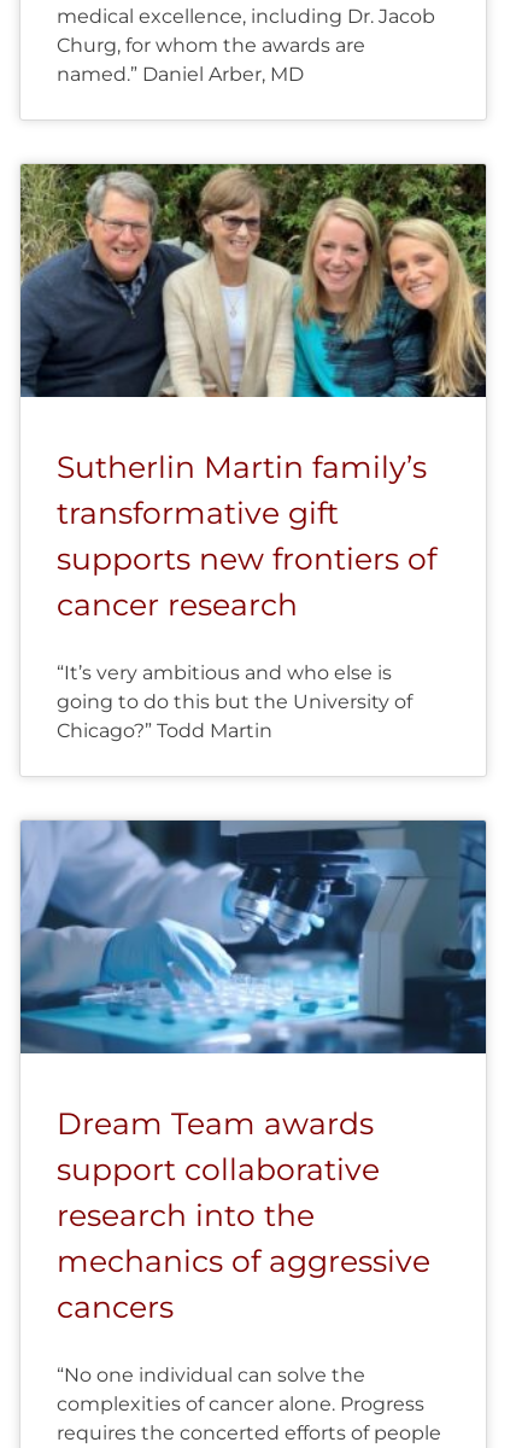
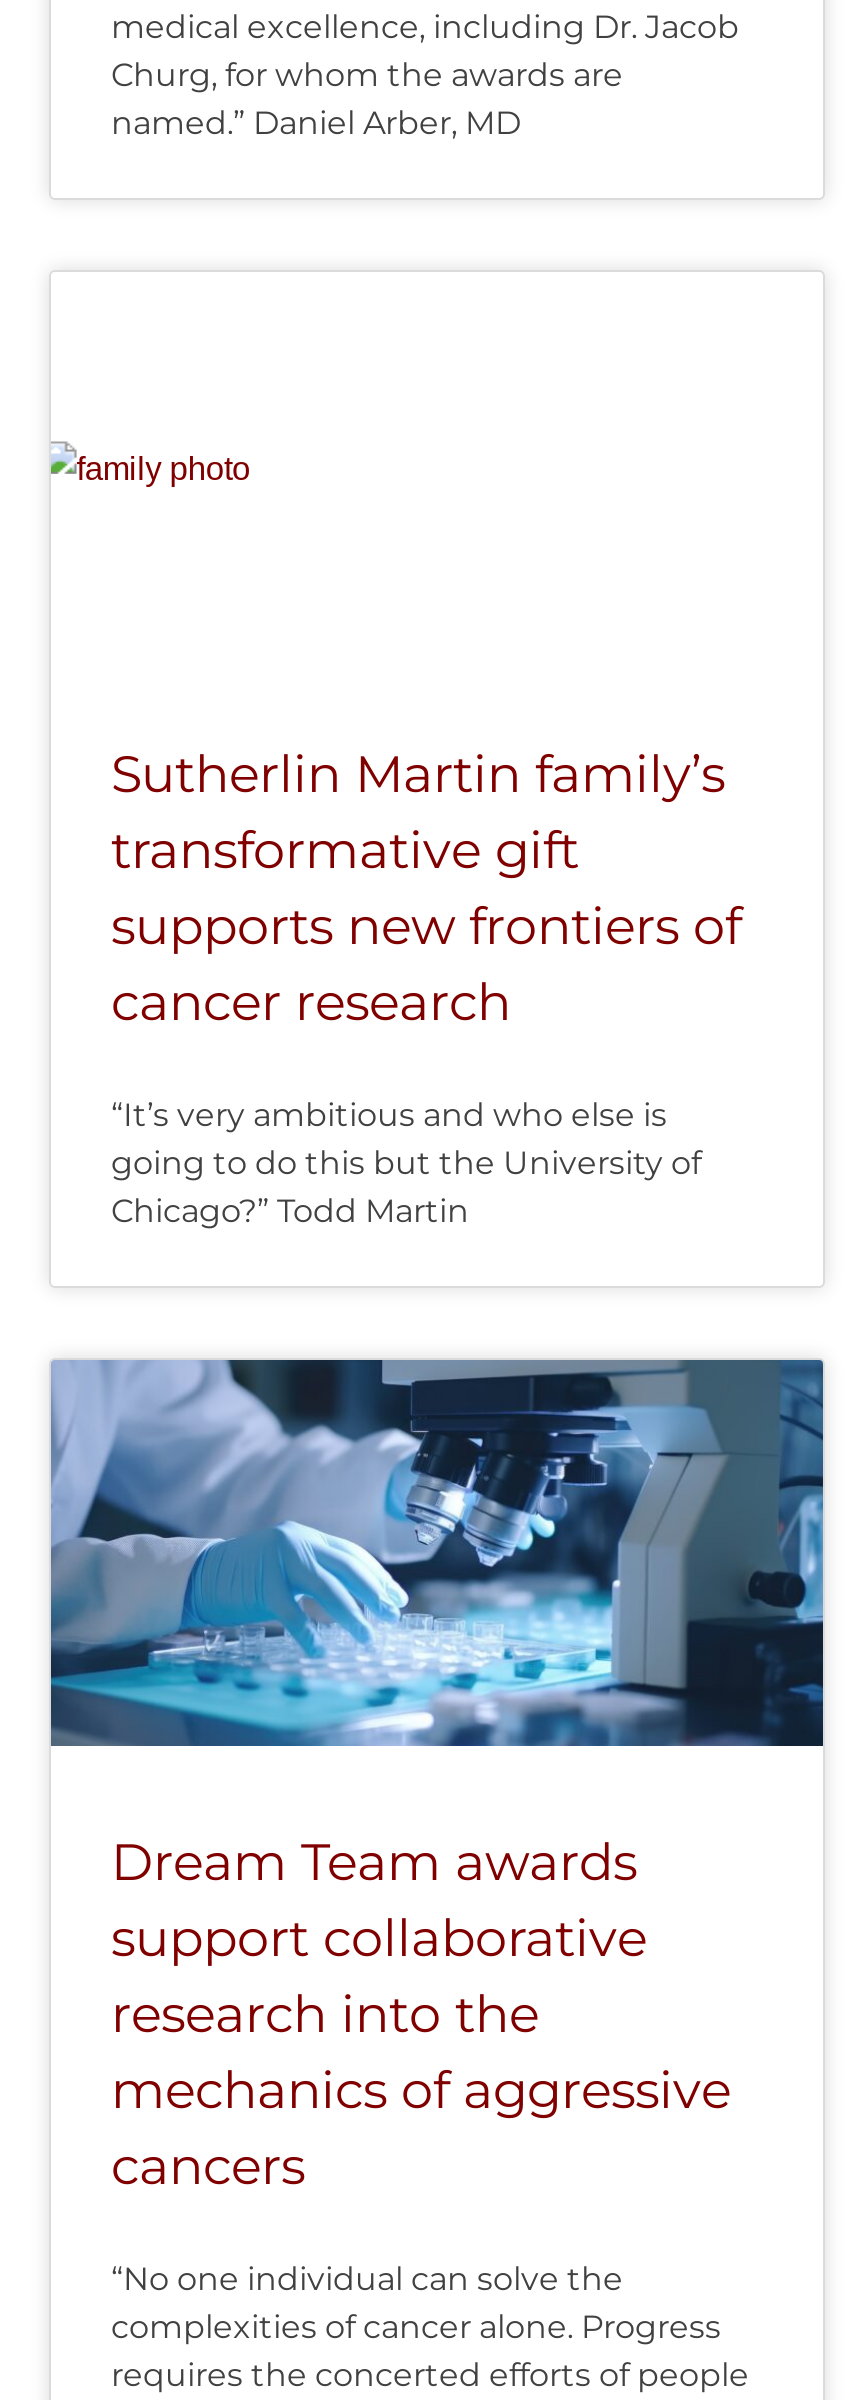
[19,163,487,398] [image] -> none

